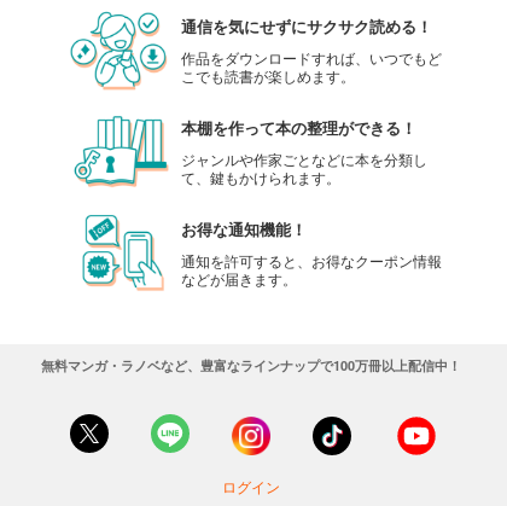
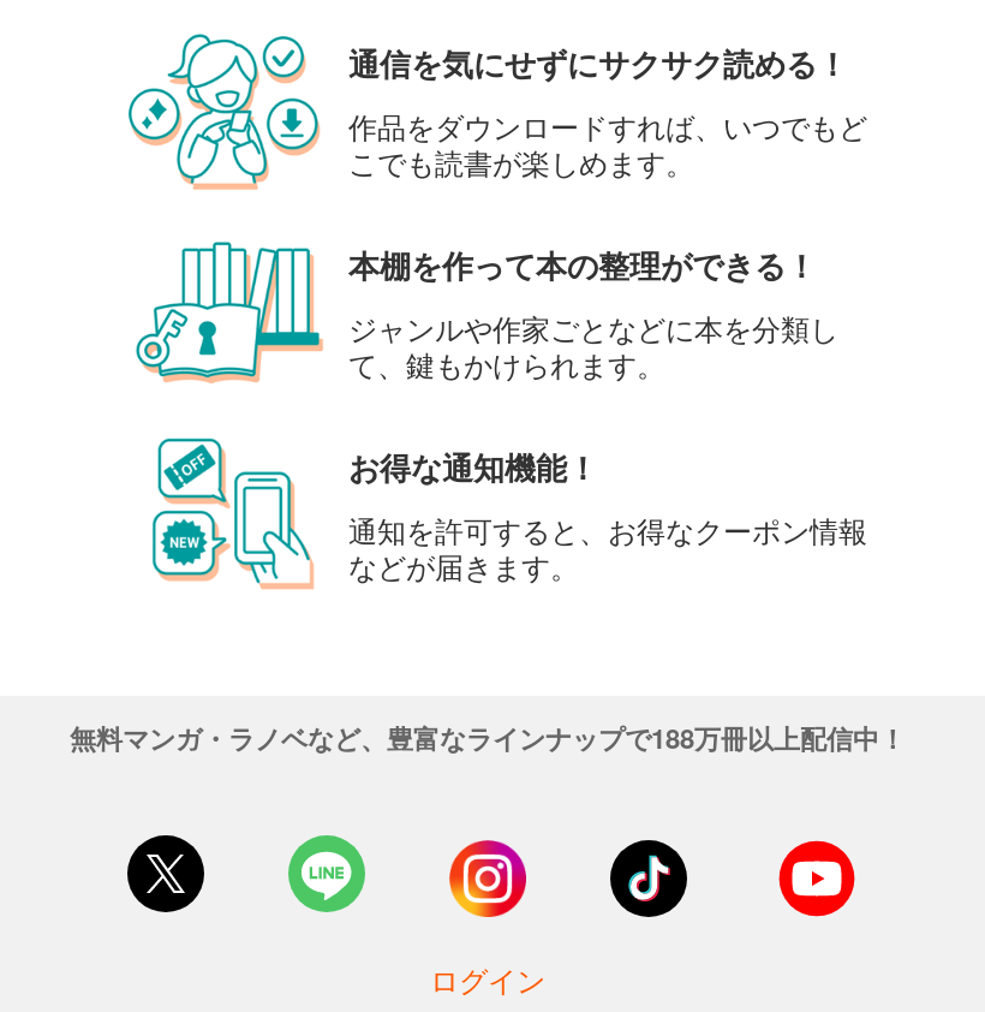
[41,356,461,374] 無料マンガ・ラノベなど、豊富なラインナップで100万冊以上配信中！ -> [70,719,906,756] 無料マンガ・ラノベなど、豊富なラインナップで188万冊以上配信中！

